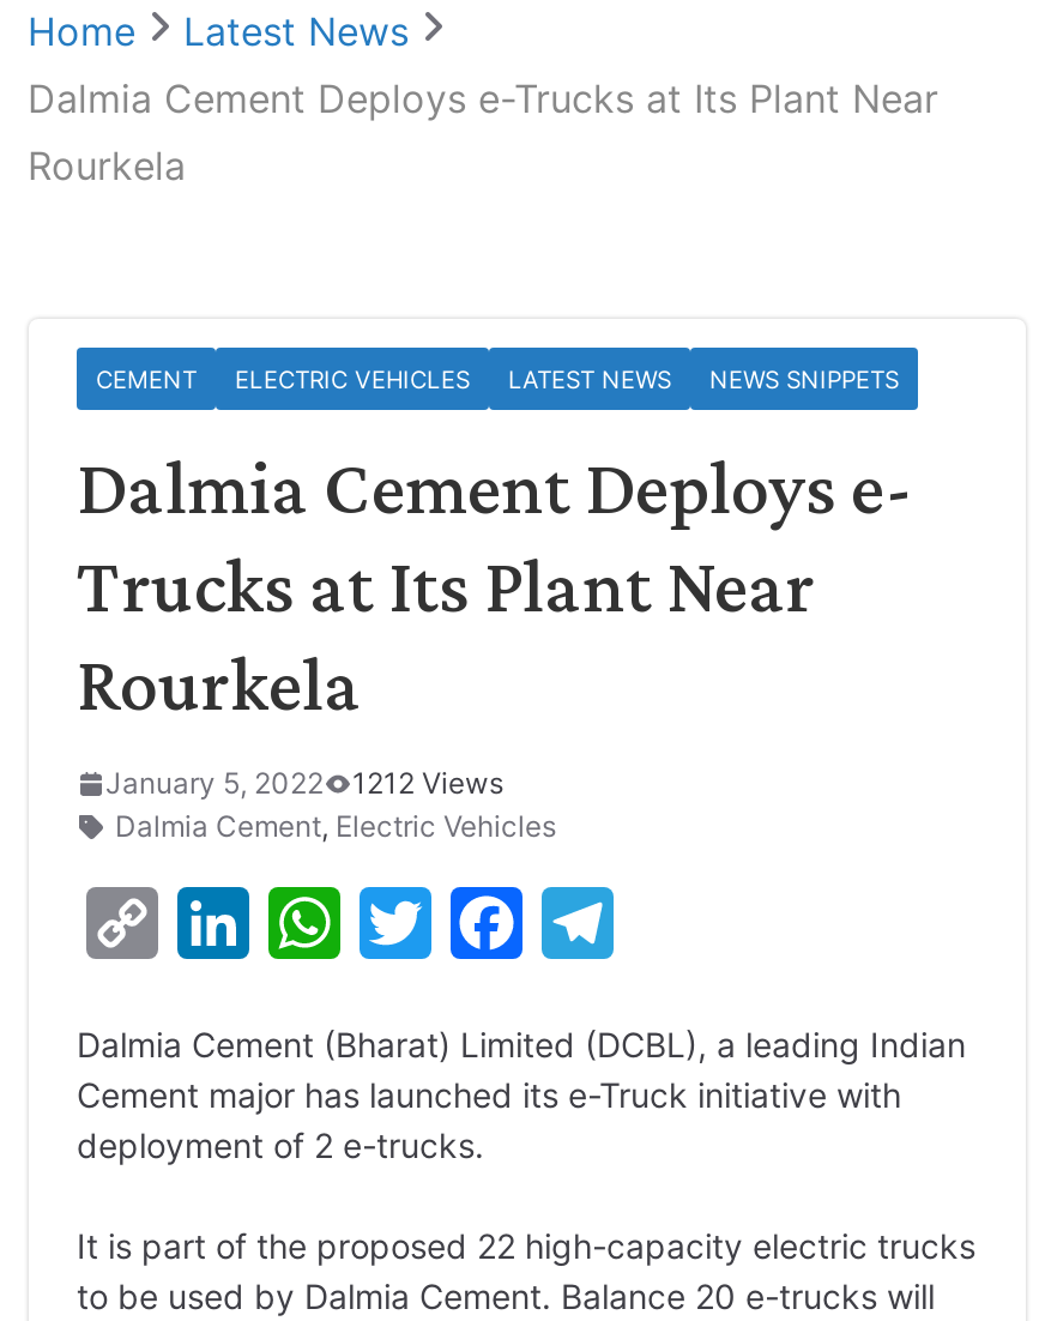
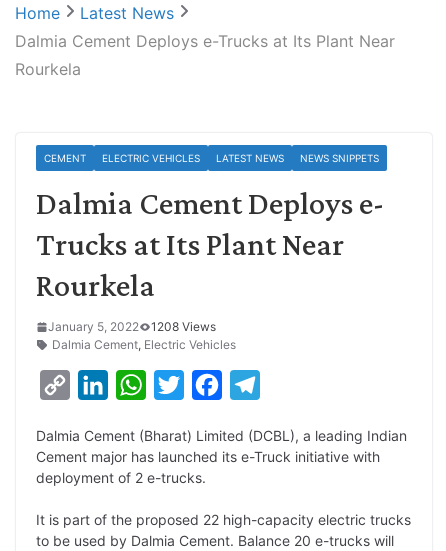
[105,765,503,801] January 5, 2022 1212 Views -> [48,319,216,334] January 5, 2022 1208 Views

